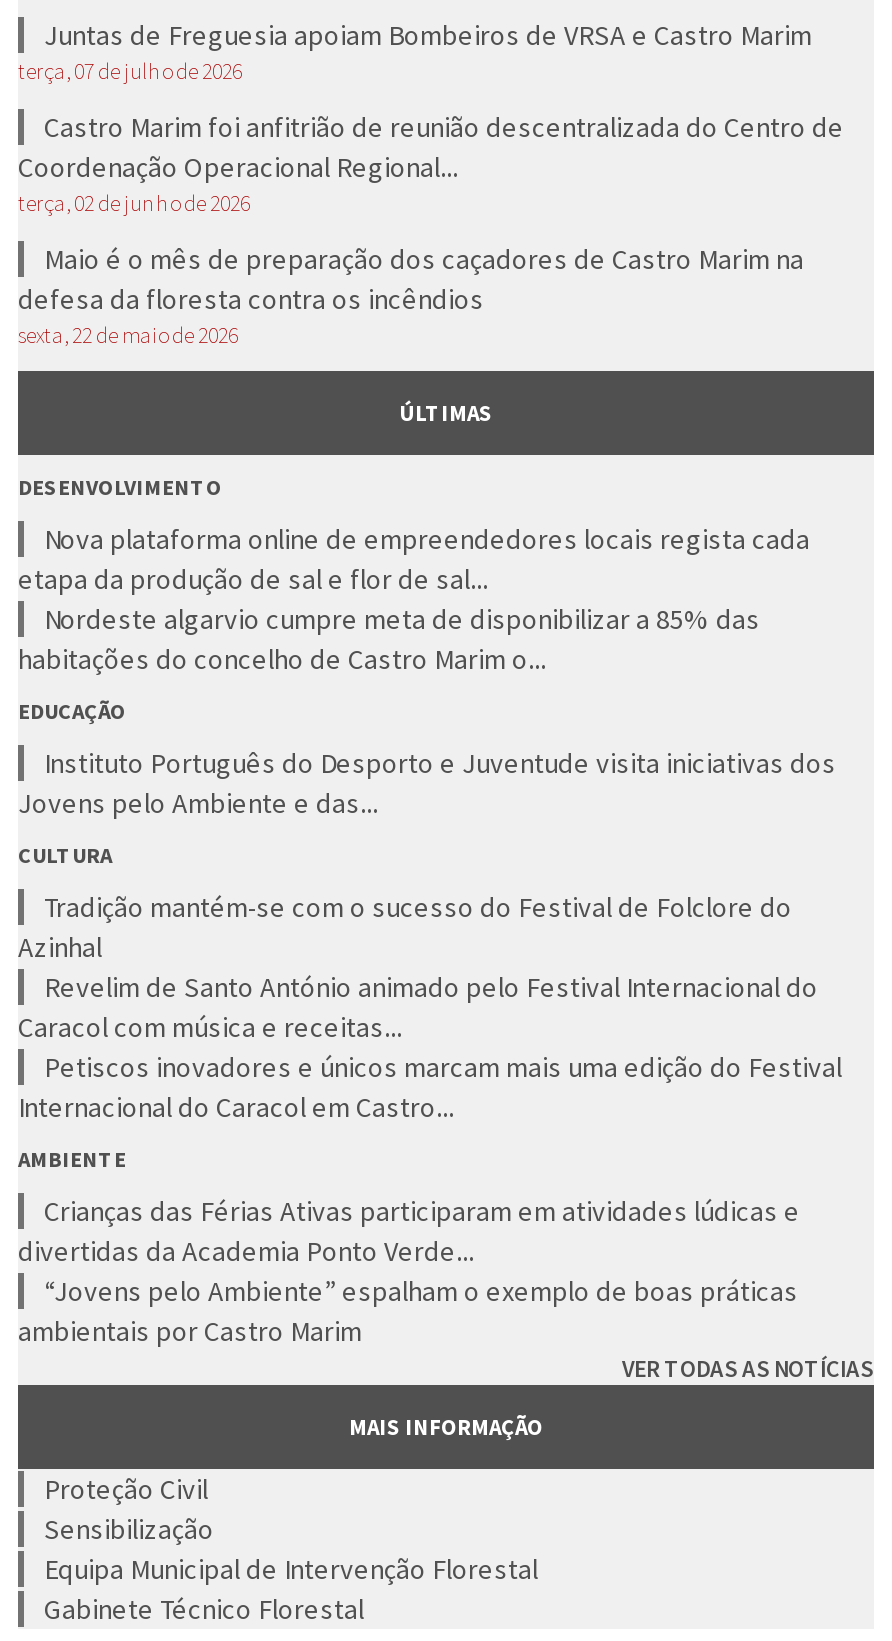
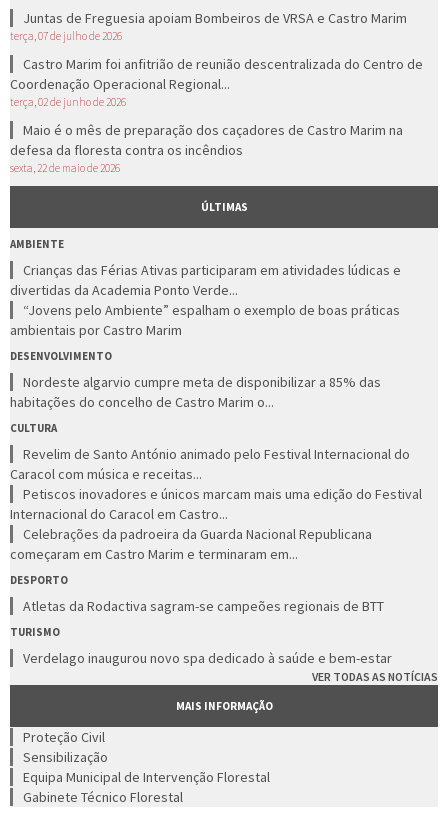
moved [18,473,842,1125] -> [10,349,422,523]: DESENVOLVIMENTO | Nordeste algarvio cumpre meta de disponibilizar a 85% das | habitações do concelho de Castro Marim o... | CULTURA | Revelim de Santo António animado pelo Festival Internacional do | Caracol com música e receitas... | Petiscos inovadores e únicos marcam mais uma edição do Festival | Internacional do Caracol em Castro...
[18,521,836,965] Nova plataforma online de empreendedores locais regista cada | etapa da produção de sal e flor de sal... | EDUCAÇÃO | Instituto Português do Desporto e Juventude visita iniciativas dos | Jovens pelo Ambiente e das... | Tradição mantém-se com o sucesso do Festival de Folclore do | Azinhal -> none
moved [18,1145,800,1349] -> [10,237,401,339]: AMBIENTE | Crianças das Férias Ativas participaram em atividades lúdicas e | divertidas da Academia Ponto Verde... | “Jovens pelo Ambiente” espalham o exemplo de boas práticas | ambientais por Castro Marim
none -> [10,525,392,667] Celebrações da padroeira da Guarda Nacional Republicana | começaram em Castro Marim e terminaram em... | DESPORTO | Atletas da Rodactiva sagram-se campeões regionais de BTT | TURISMO | Verdelago inaugurou novo spa dedicado à saúde e bem-estar

